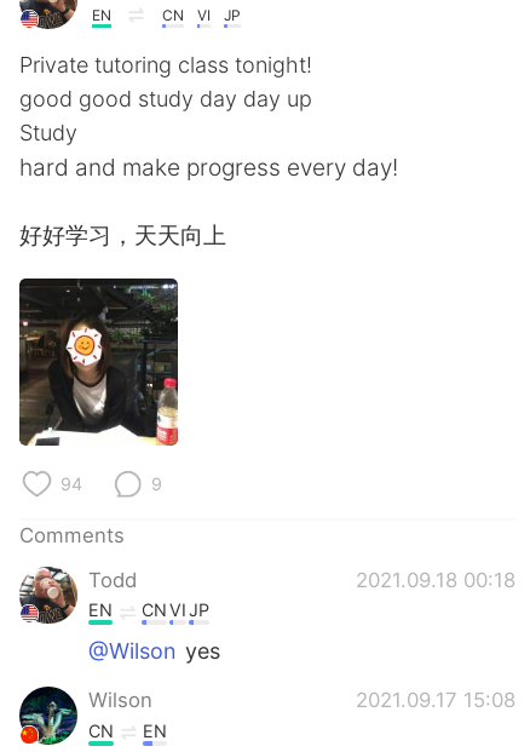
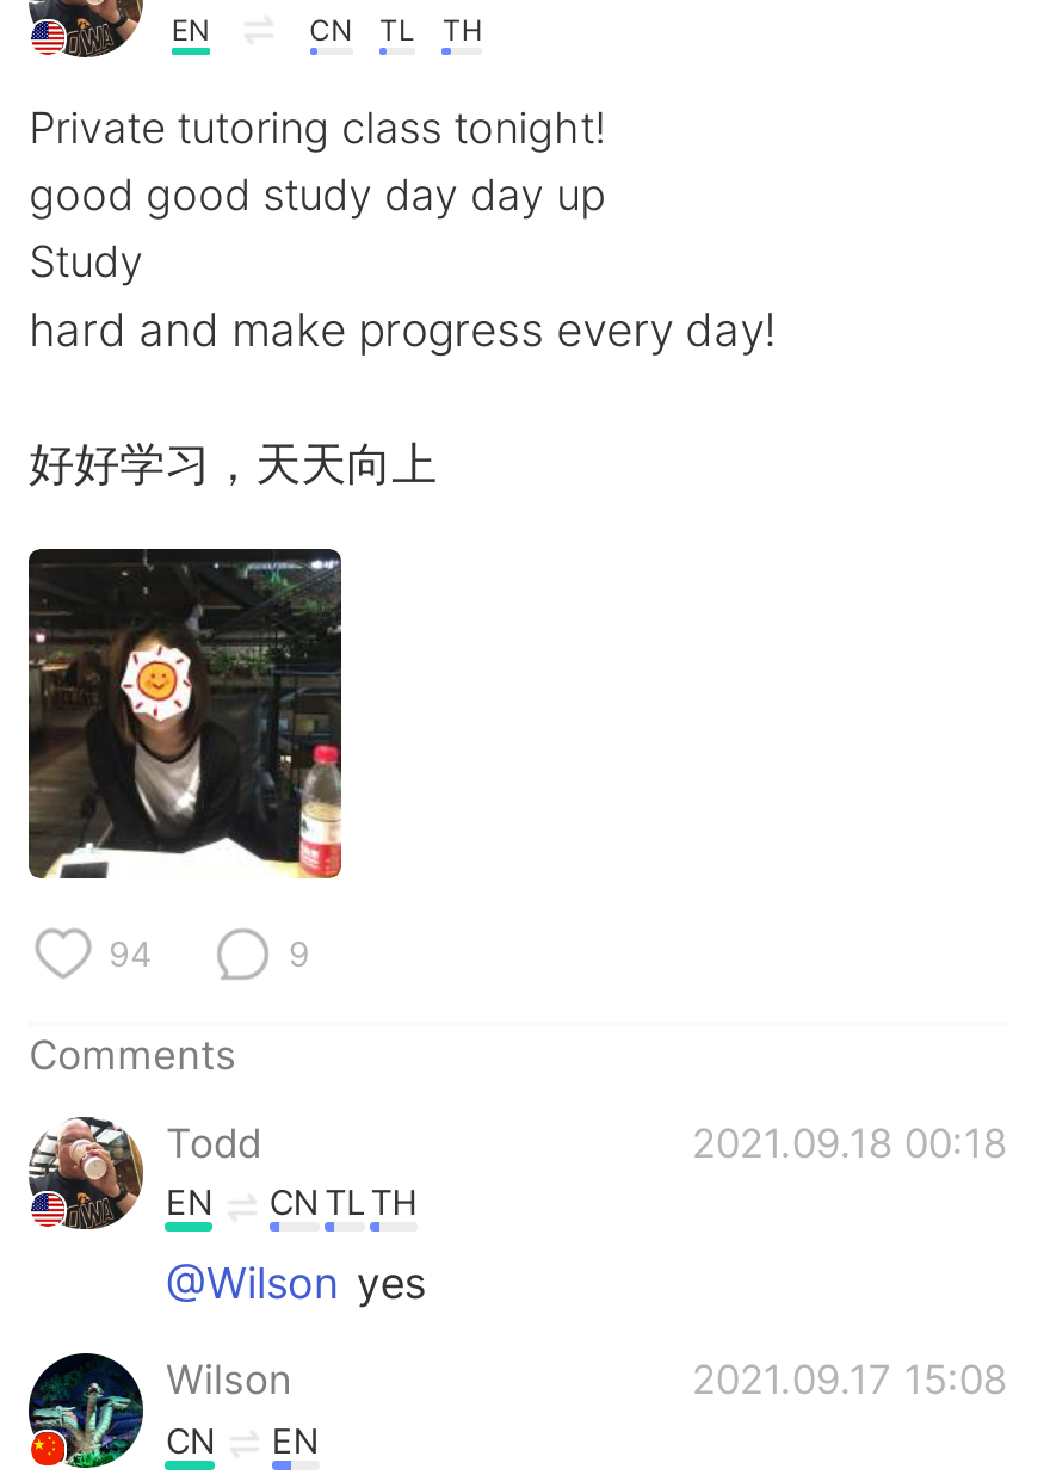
[197,6,241,24] VI | JP -> [379,11,483,47] TL | TH
[141,600,210,620] CN VI JP -> [269,1182,418,1223] CN TL TH

